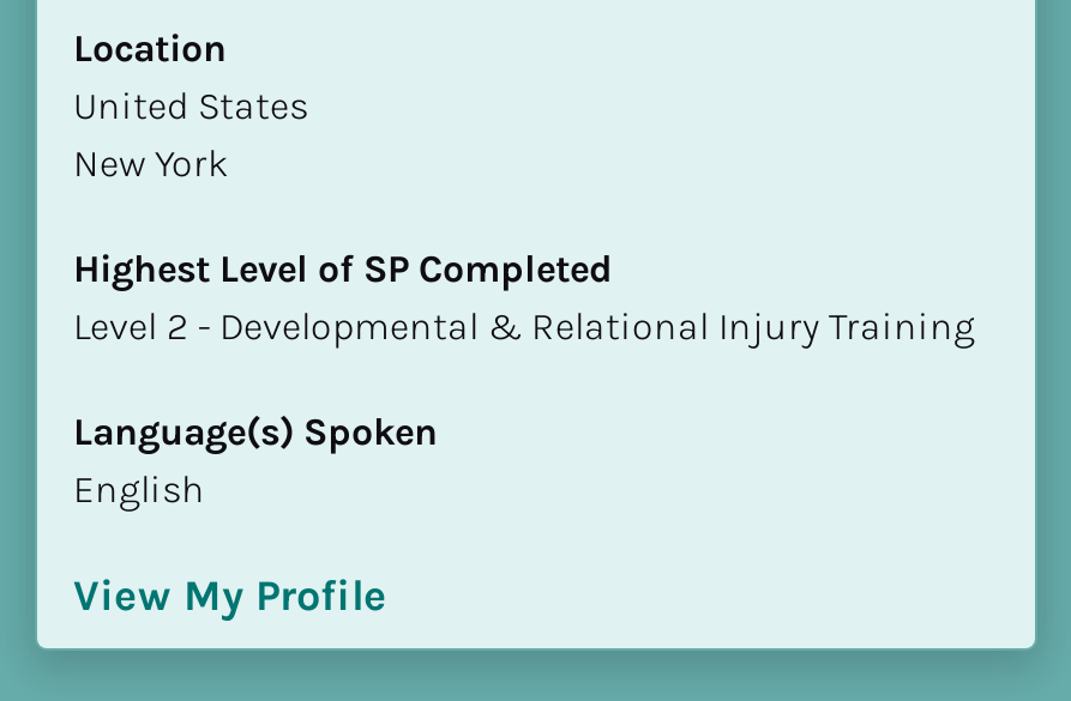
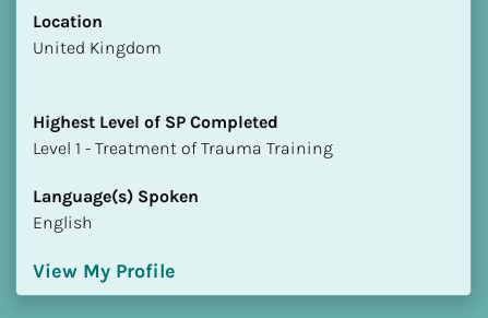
[73,82,308,185] United States | New York -> [33,37,162,58] United Kingdom
[73,303,975,348] Level 2 - Developmental & Relational Injury Training -> [33,137,333,158] Level 1 - Treatment of Trauma Training

